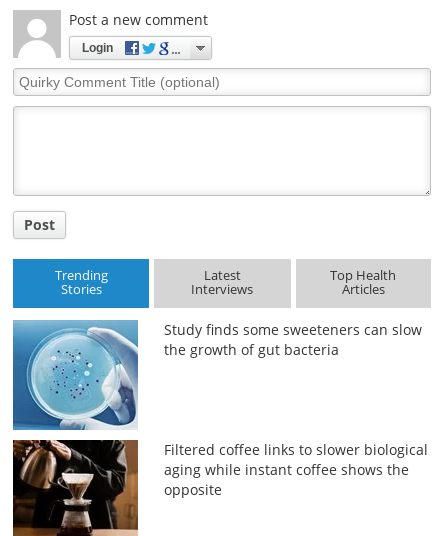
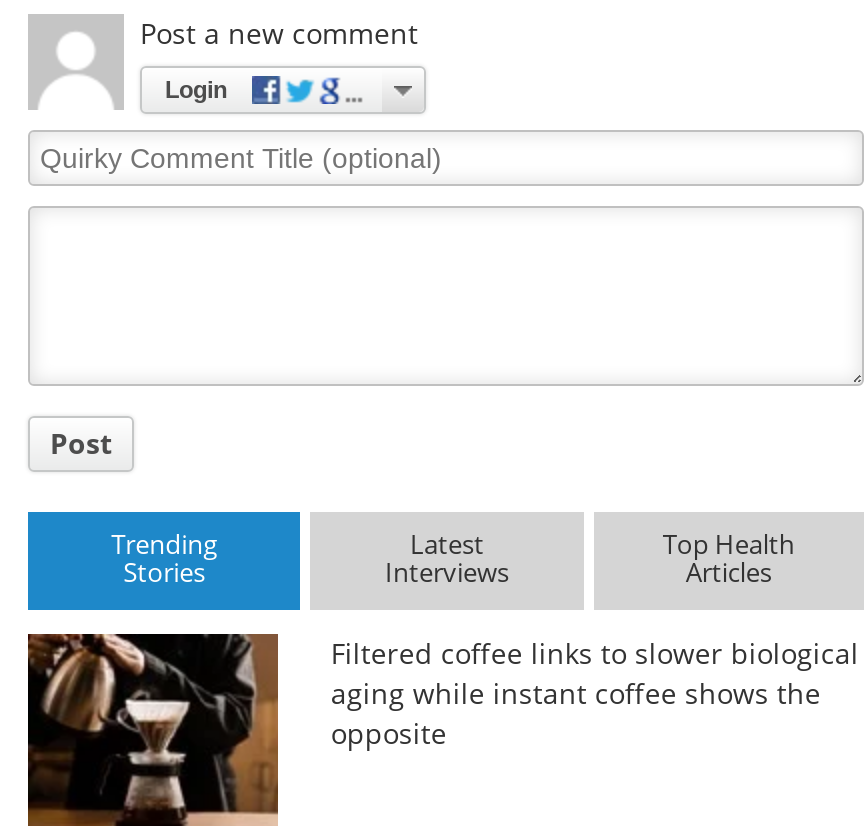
[12,319,422,431] [image] | Study finds some sweeteners can slow | the growth of gut bacteria -> none

